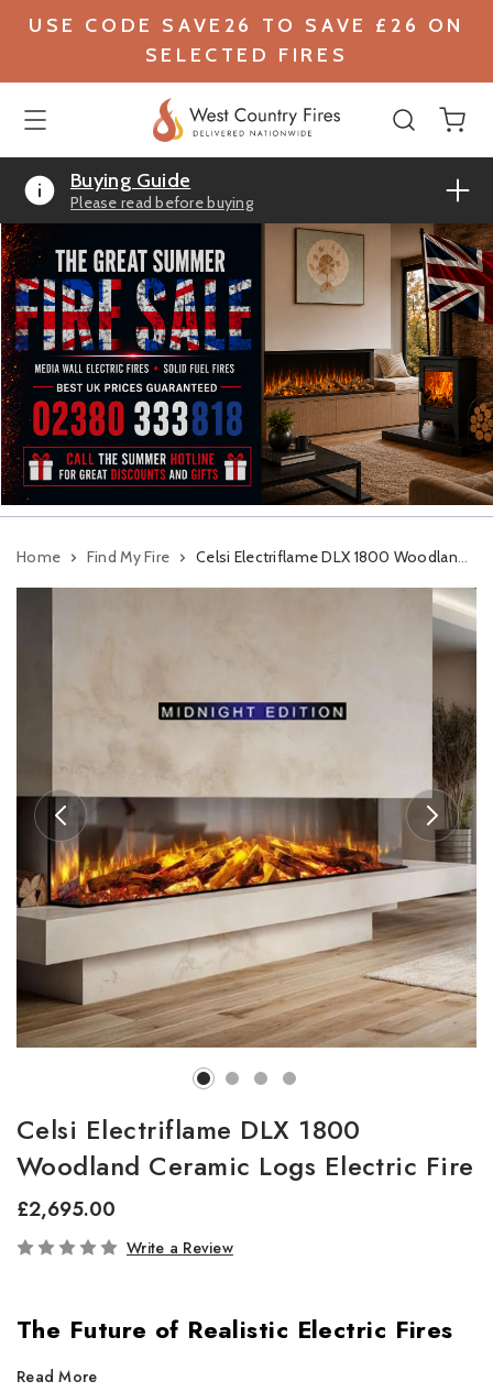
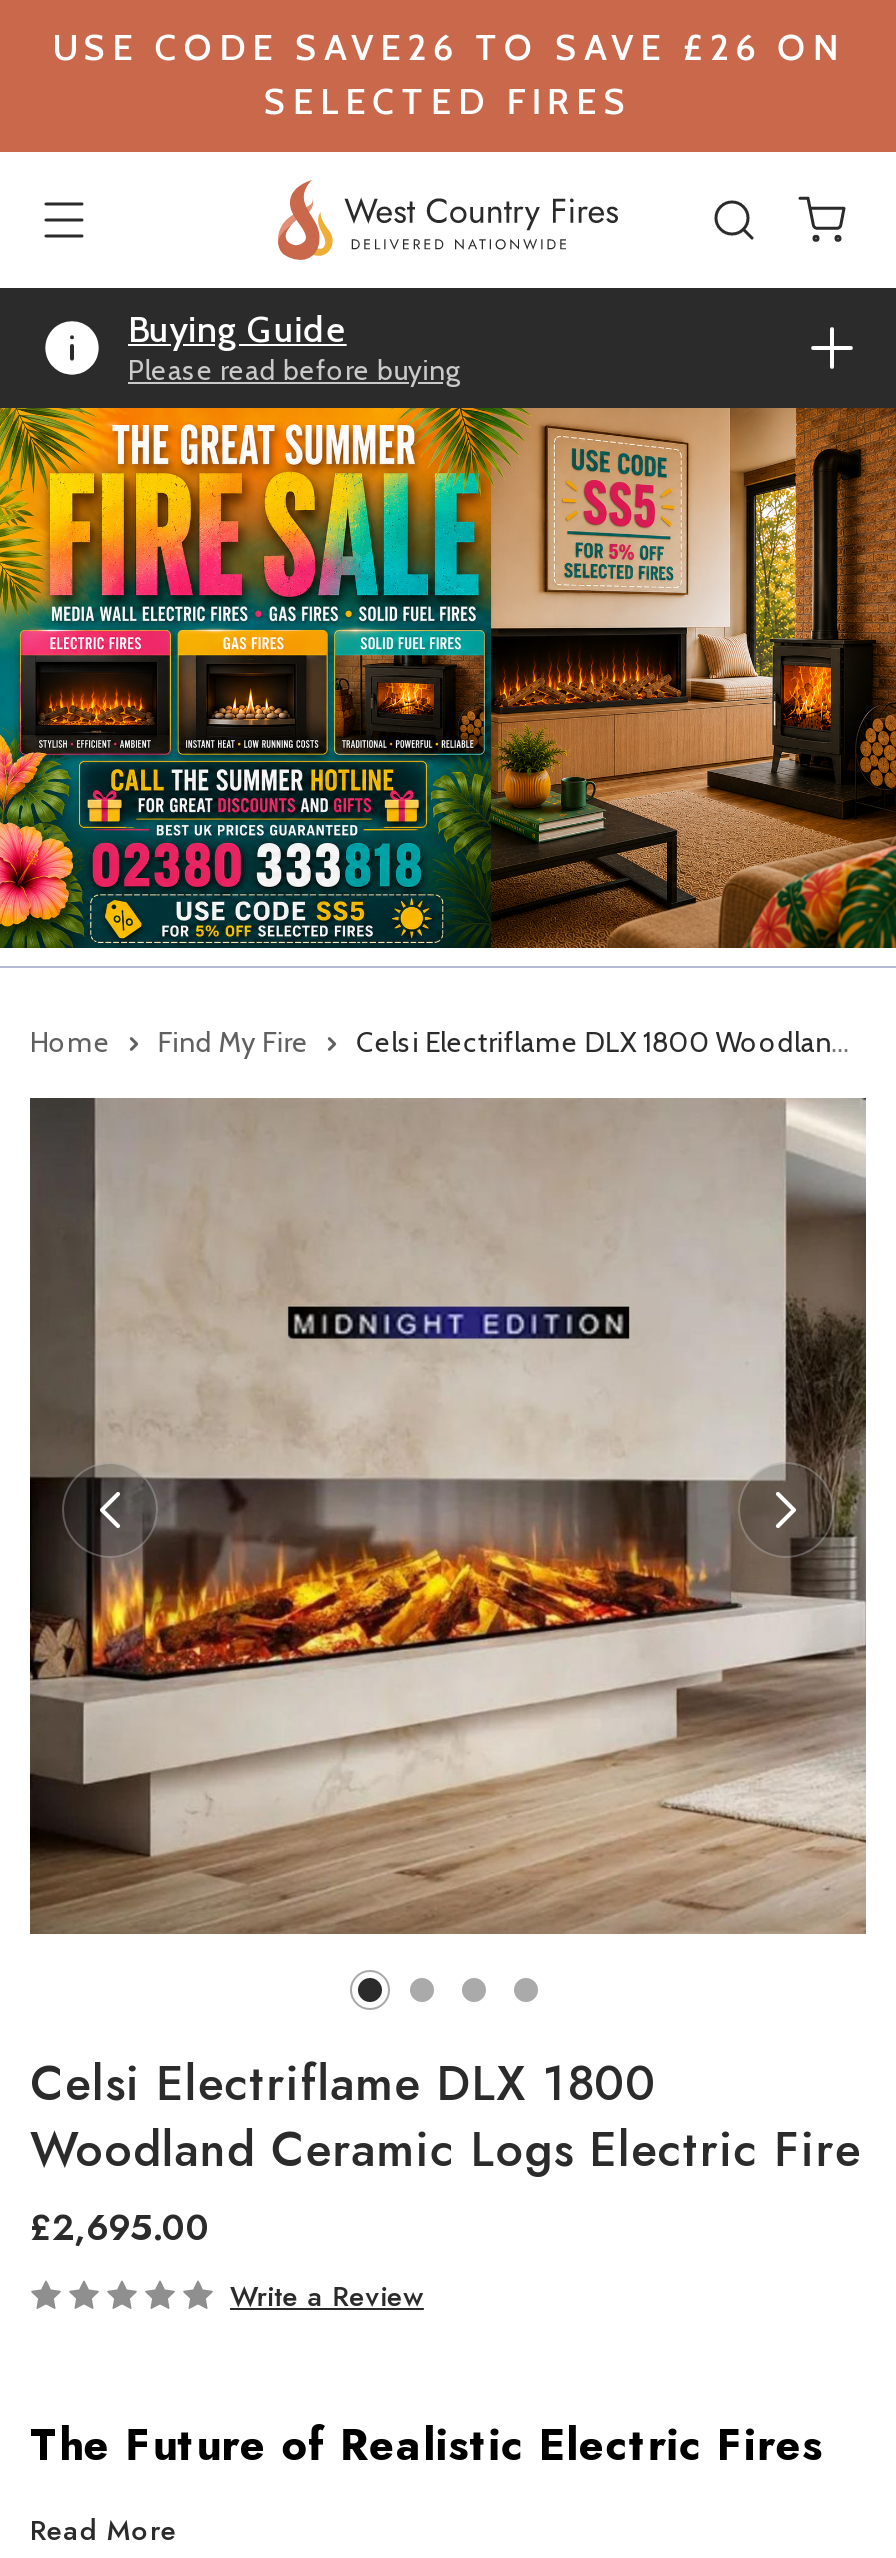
[3,223,490,506] [image] -> [6,406,890,950] [image]

